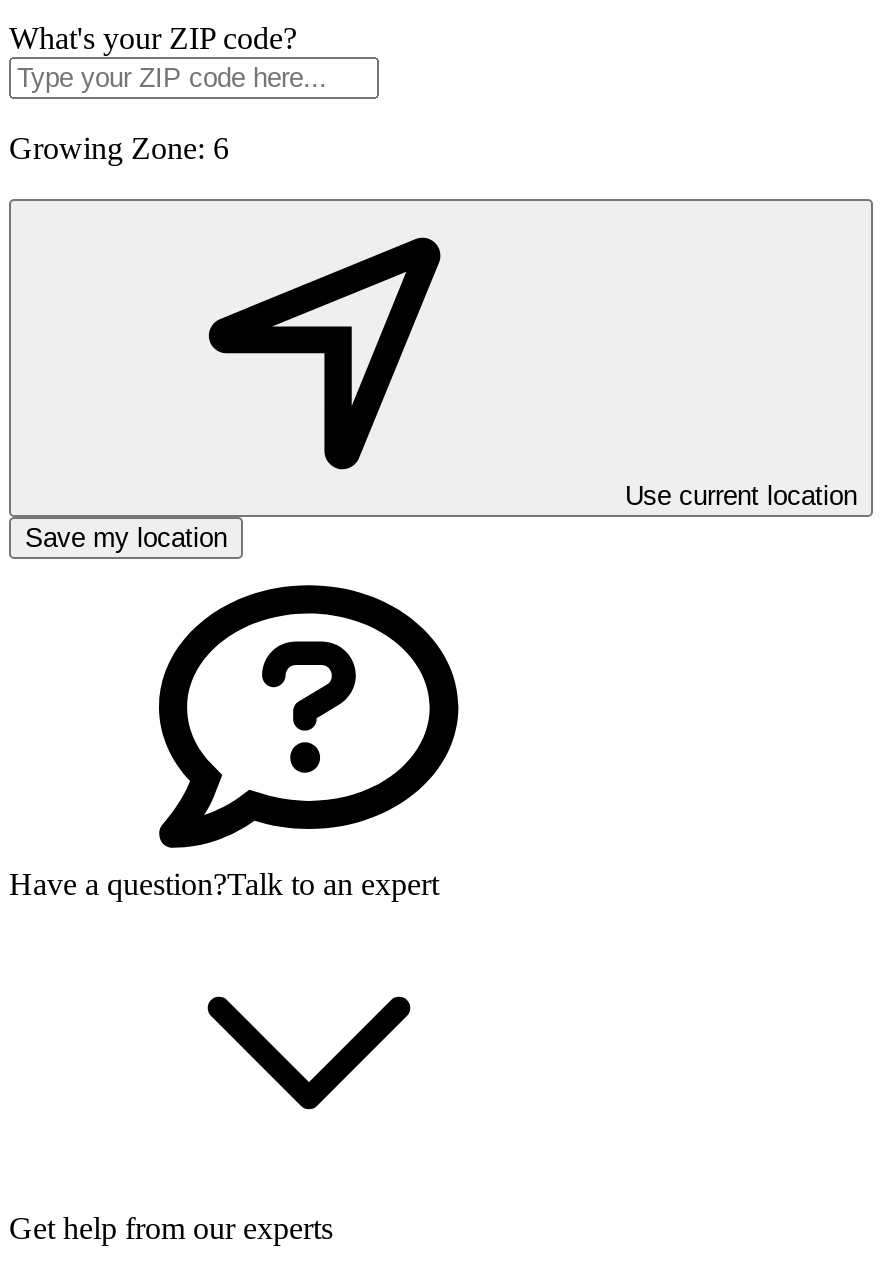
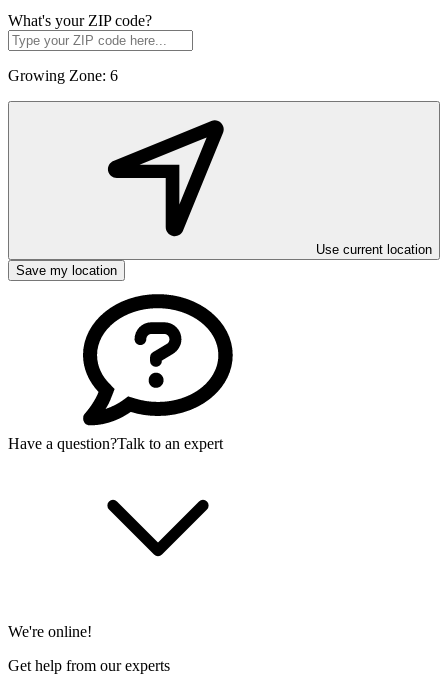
none -> [8,623,92,640] We're online!

